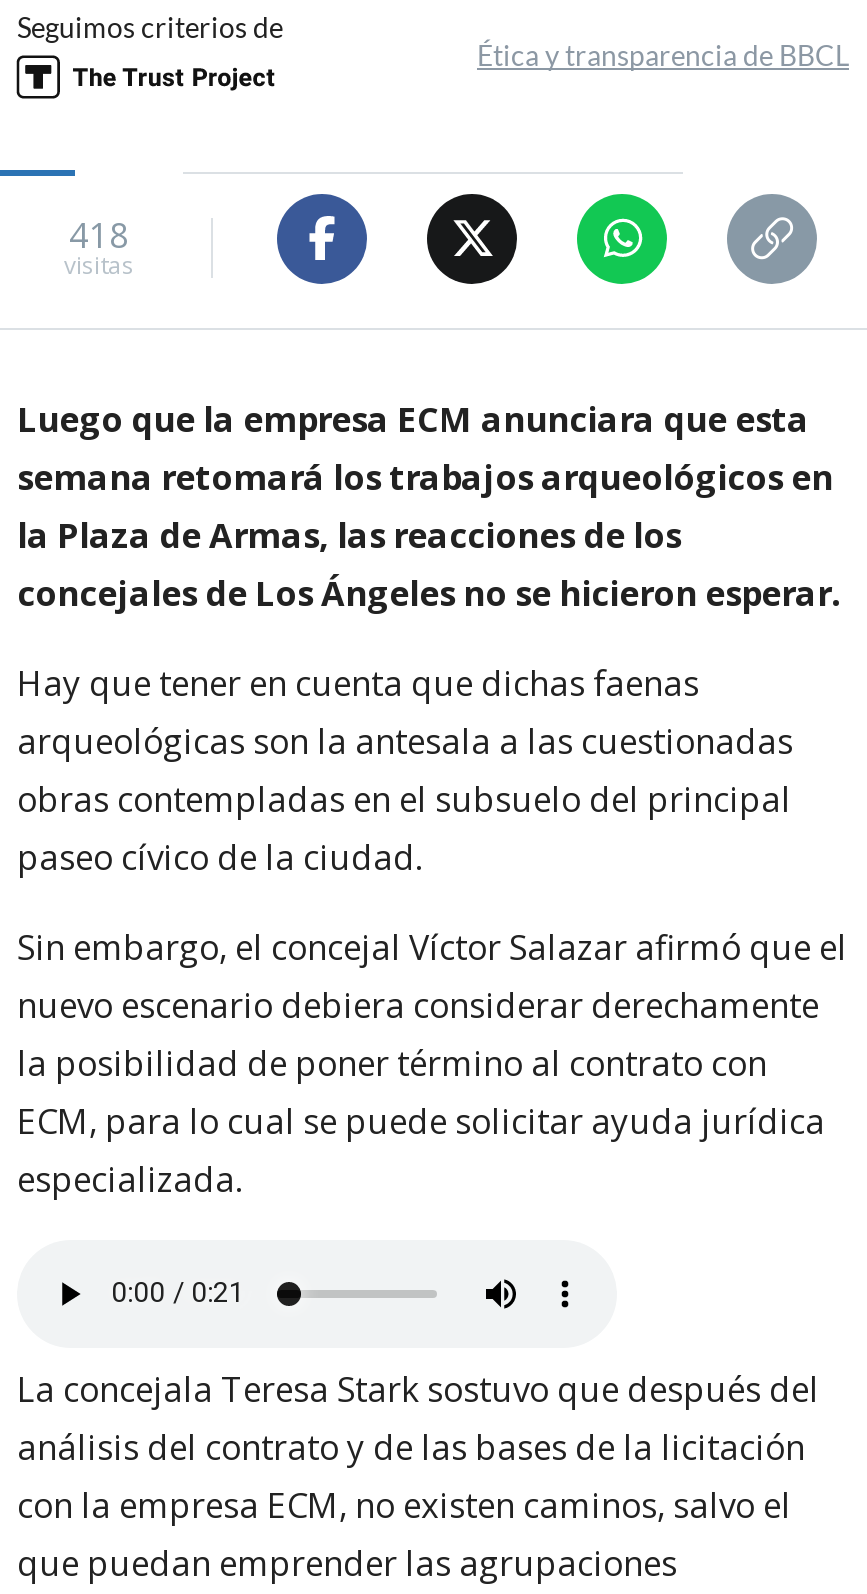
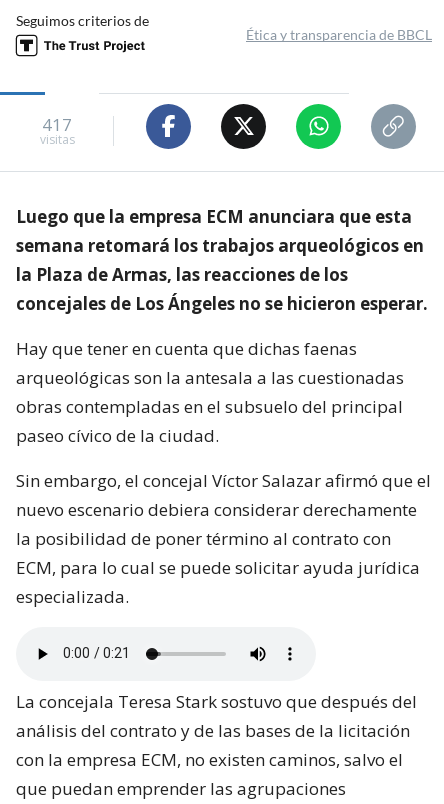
[69,213,129,259] 418 -> [42,113,72,136] 417

